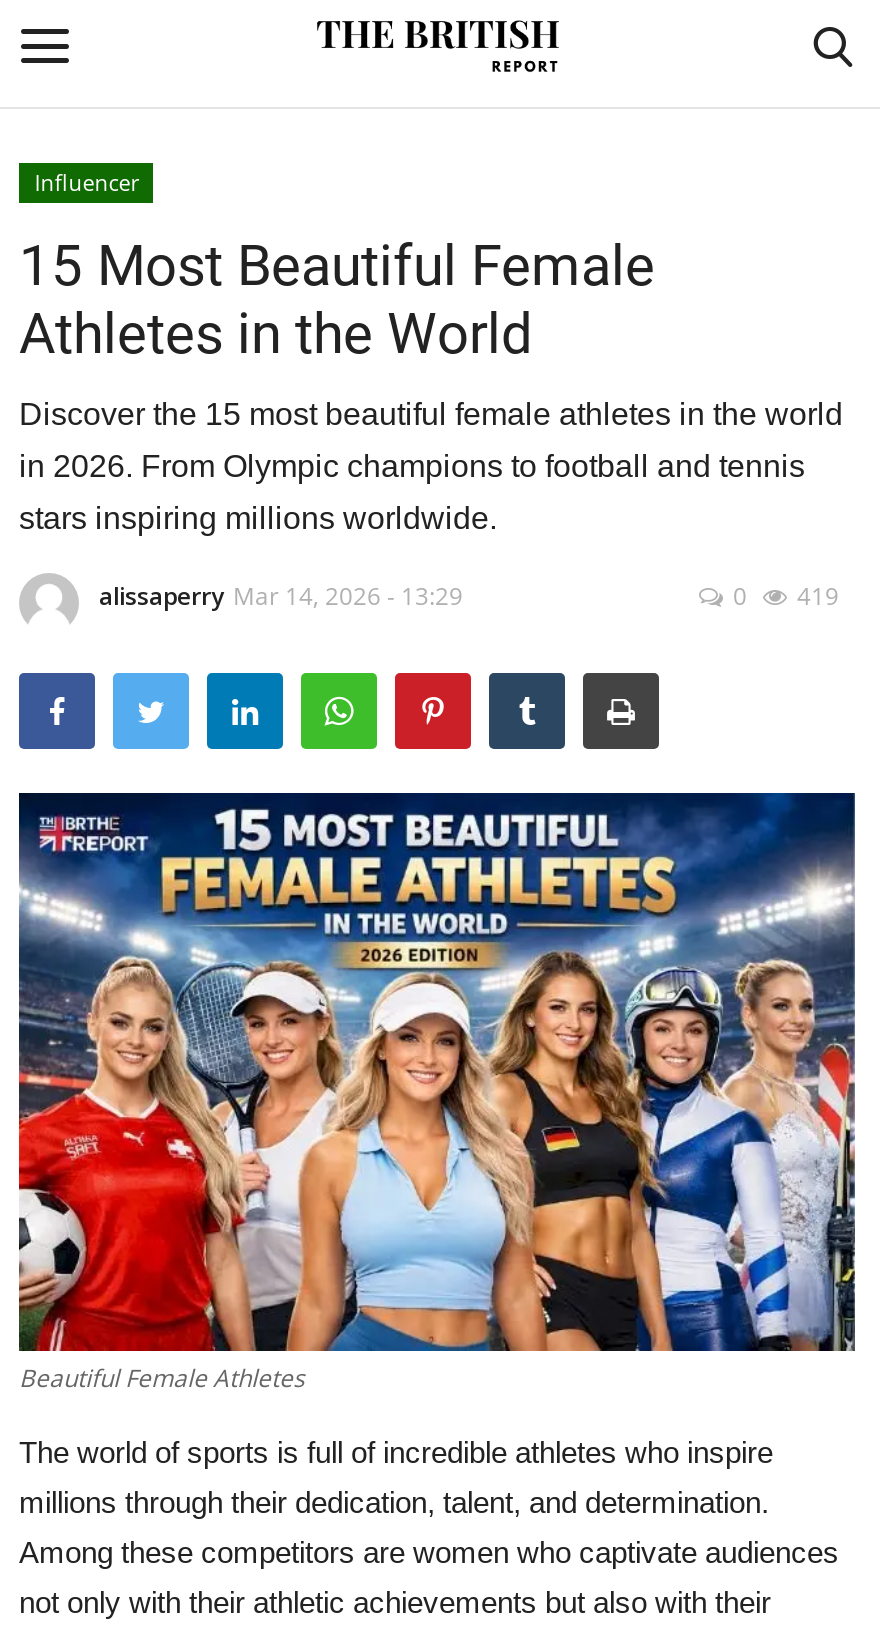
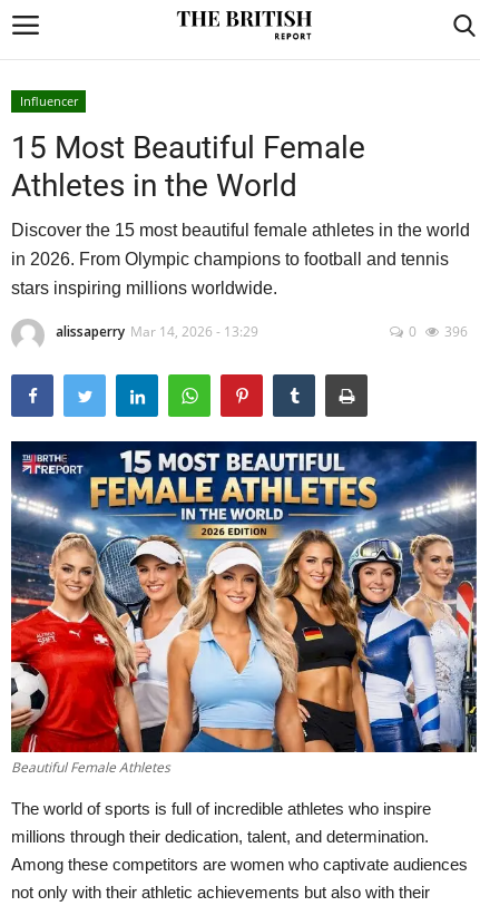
[733,579,839,613] 0 419 -> [409,322,468,341] 0 396

